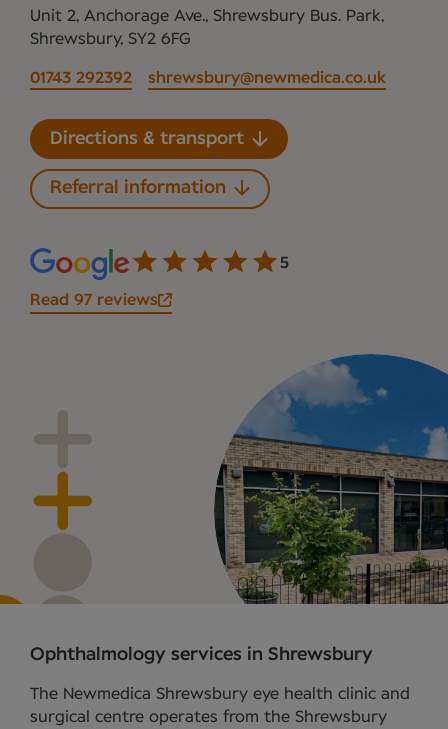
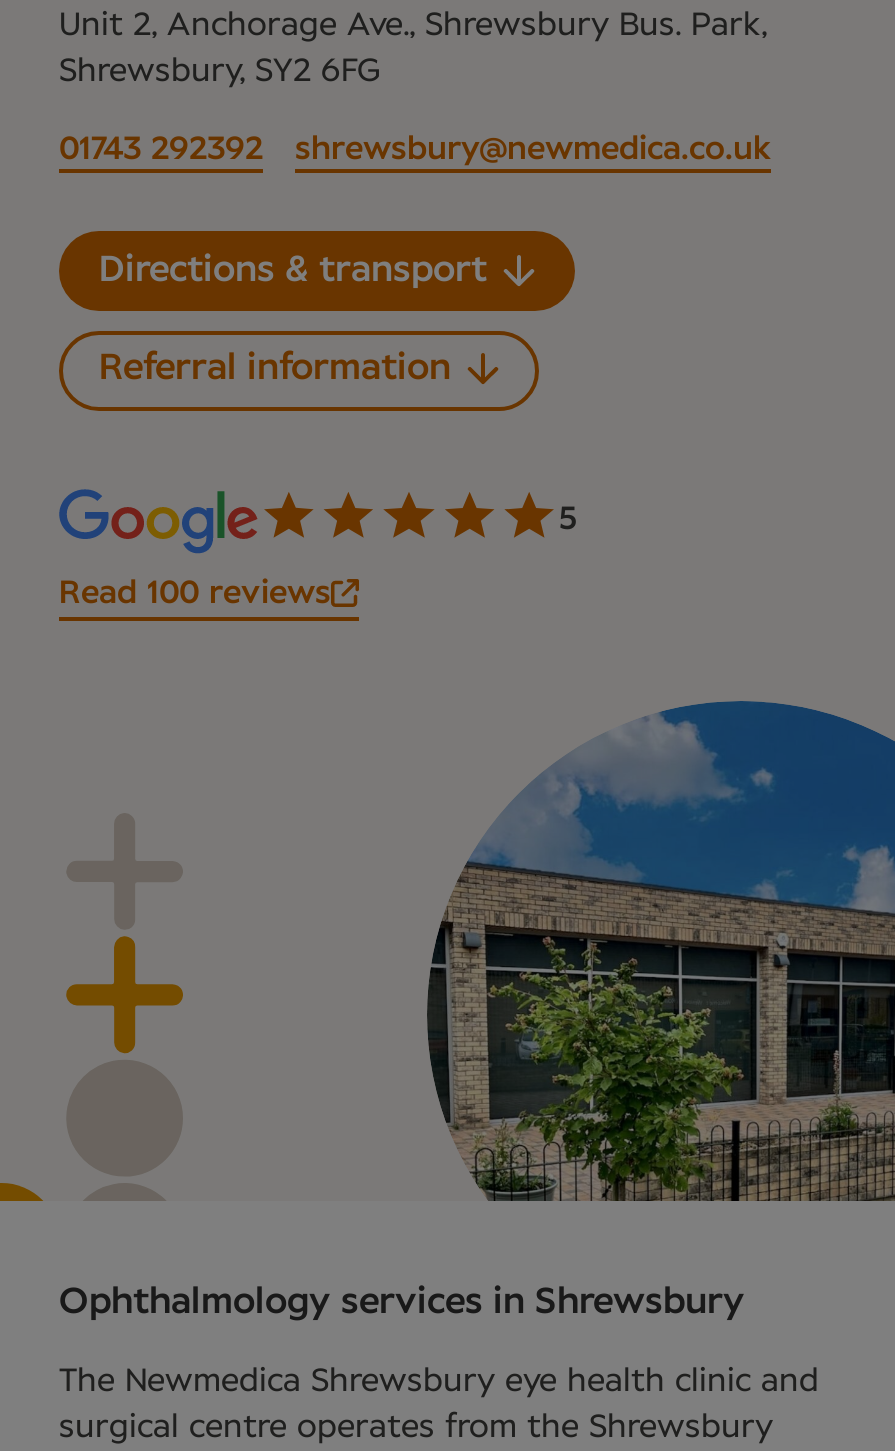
[30,292,158,308] Read 97 reviews -> [59,576,331,608] Read 100 reviews

